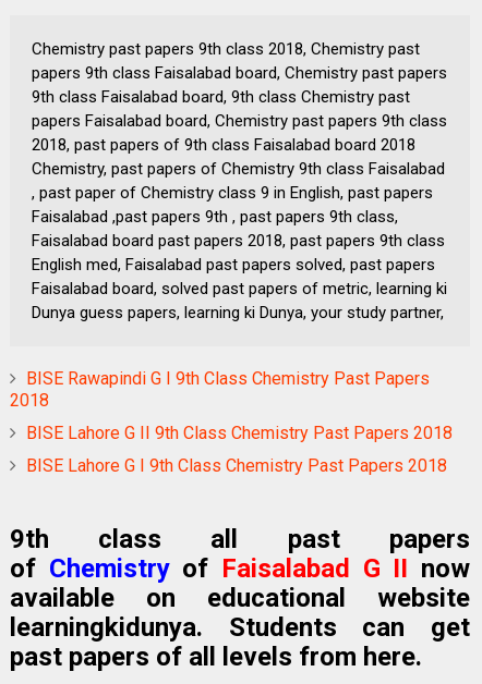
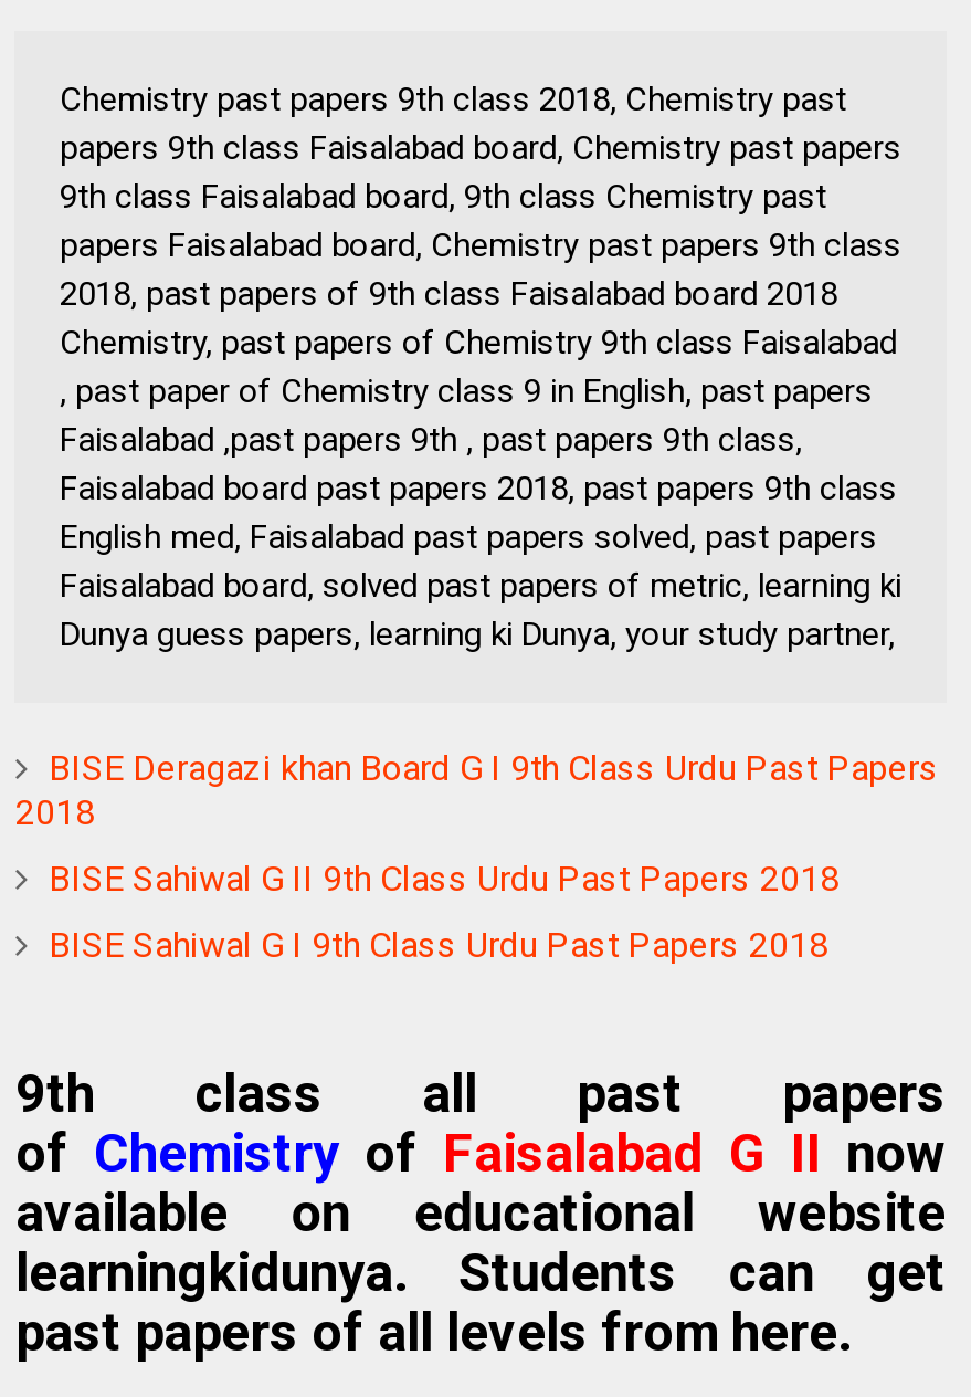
[27,368,430,389] BISE Rawapindi G I 9th Class Chemistry Past Papers -> [48,746,939,788] BISE Deragazi khan Board G I 9th Class Urdu Past Papers
[27,422,453,443] BISE Lahore G II 9th Class Chemistry Past Papers 2018 -> [48,857,839,899] BISE Sahiwal G II 9th Class Urdu Past Papers 2018
[27,455,448,476] BISE Lahore G I 9th Class Chemistry Past Papers 2018 -> [48,923,828,965] BISE Sahiwal G I 9th Class Urdu Past Papers 2018

